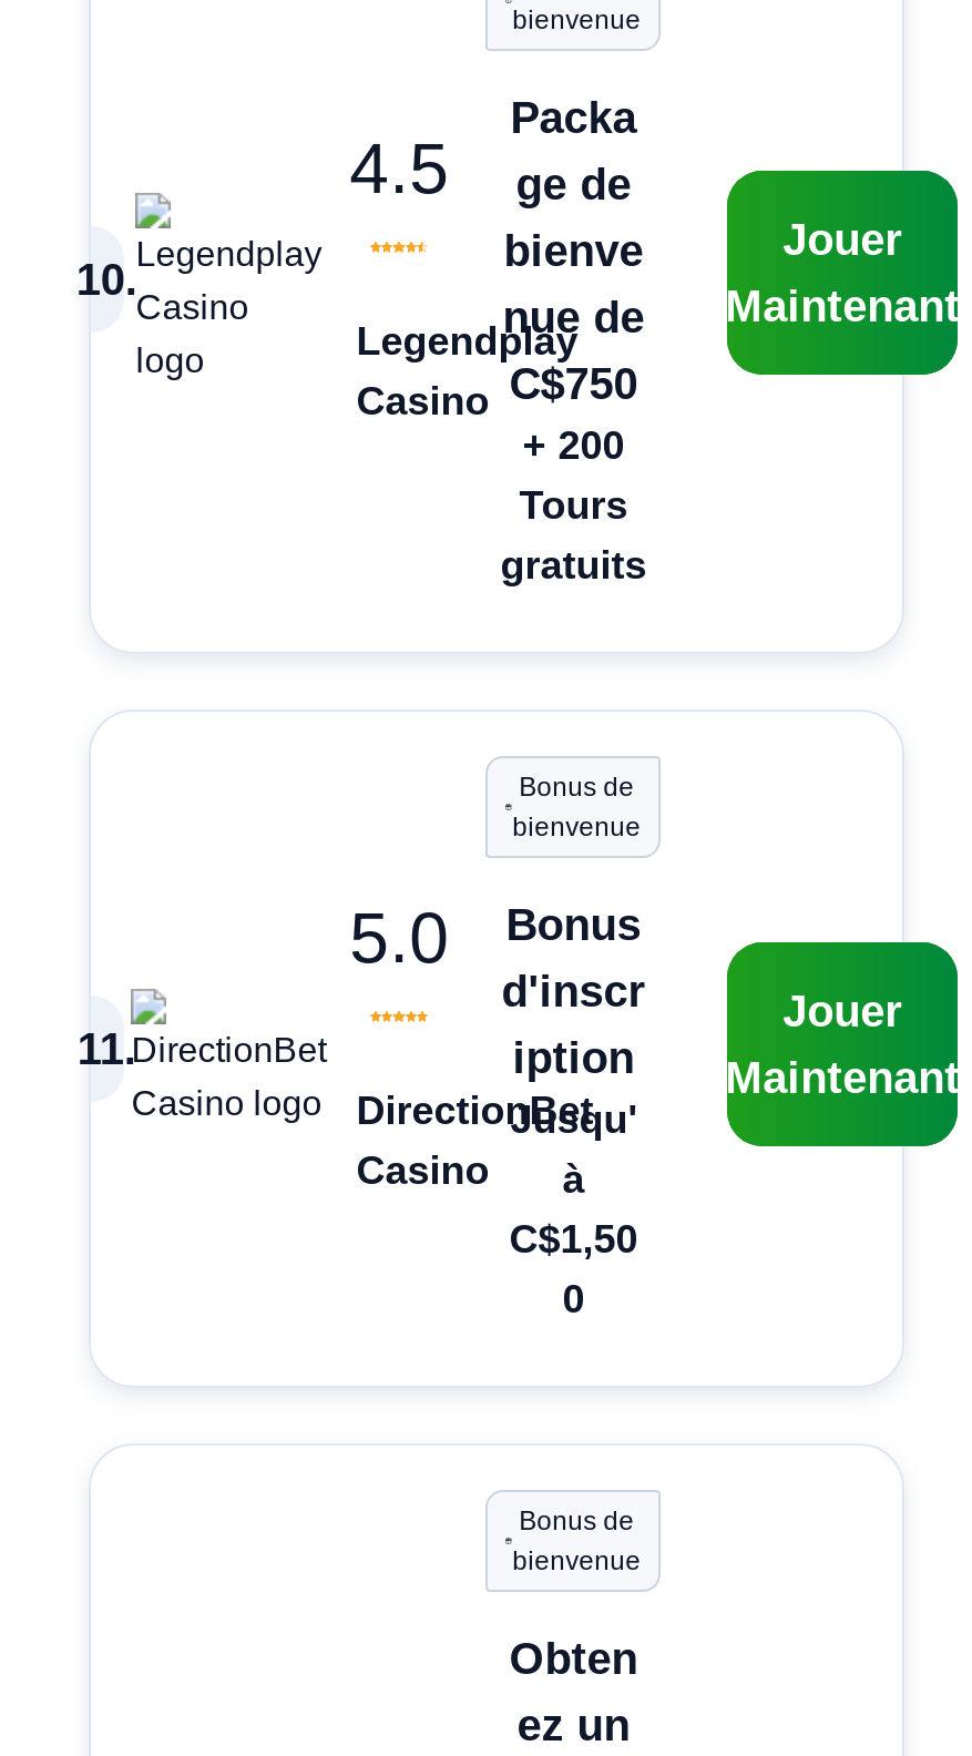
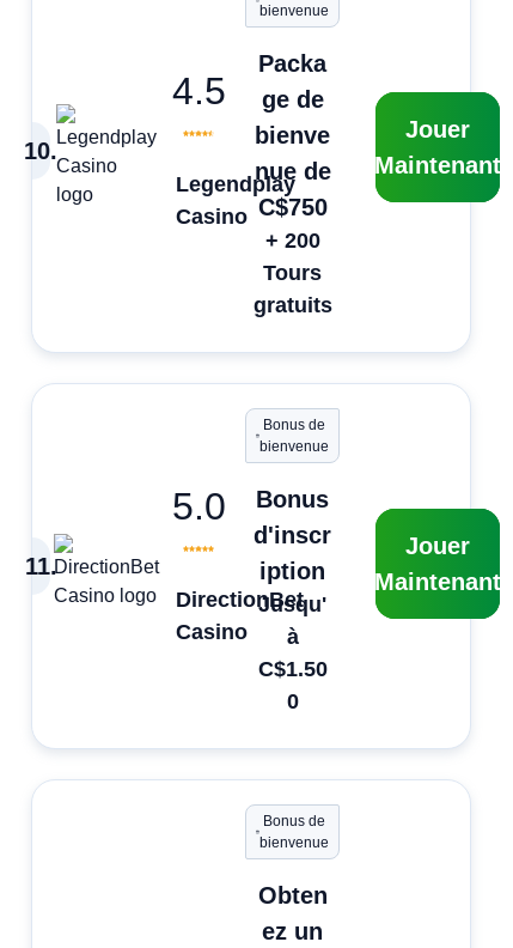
[509,1217,638,1262] C$1,50 -> [258,657,327,681] C$1.50

